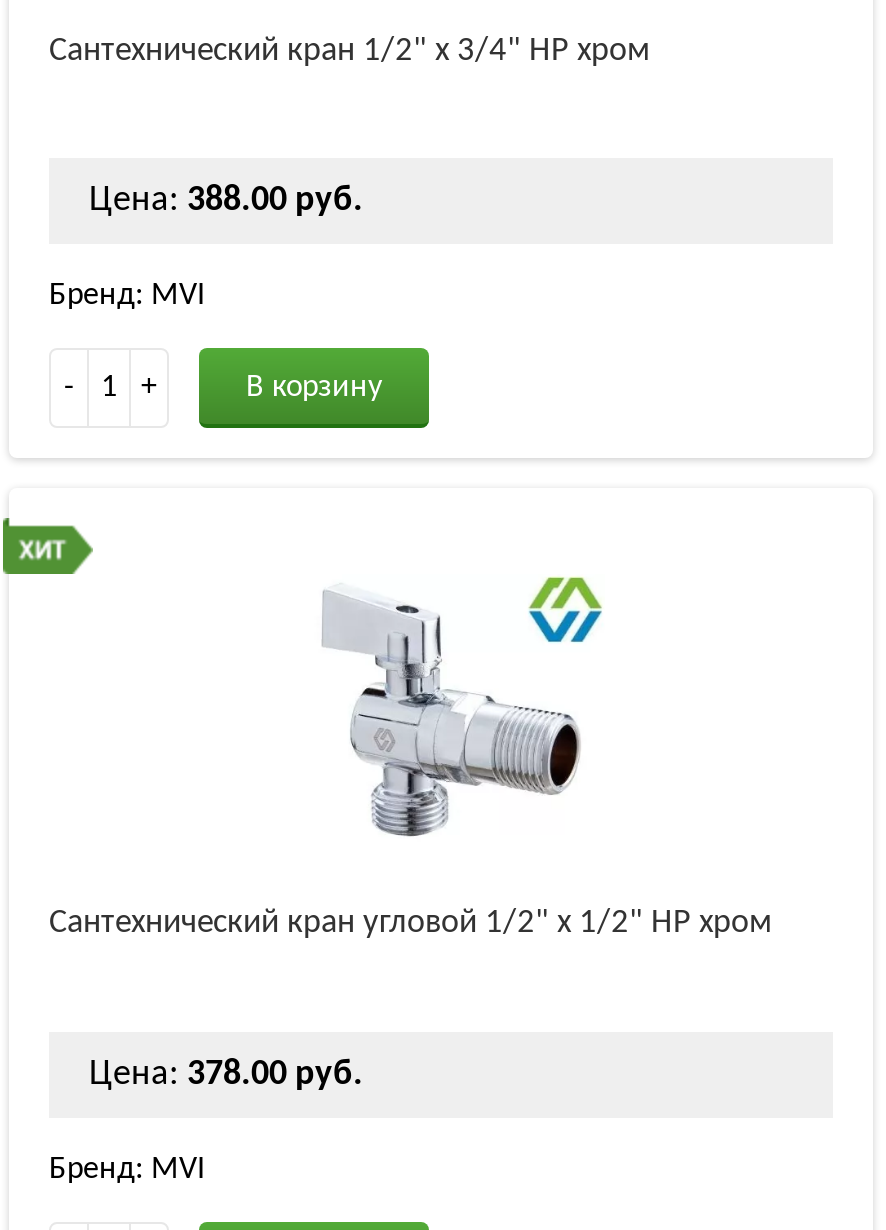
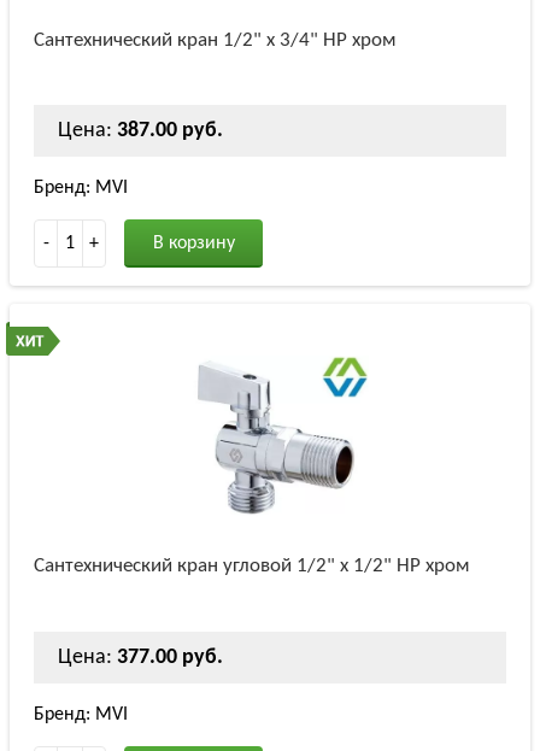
[89,183,363,221] Цена: 388.00 руб. -> [58,120,223,143] Цена: 387.00 руб.
[89,1056,363,1094] Цена: 378.00 руб. -> [58,646,223,669] Цена: 377.00 руб.

